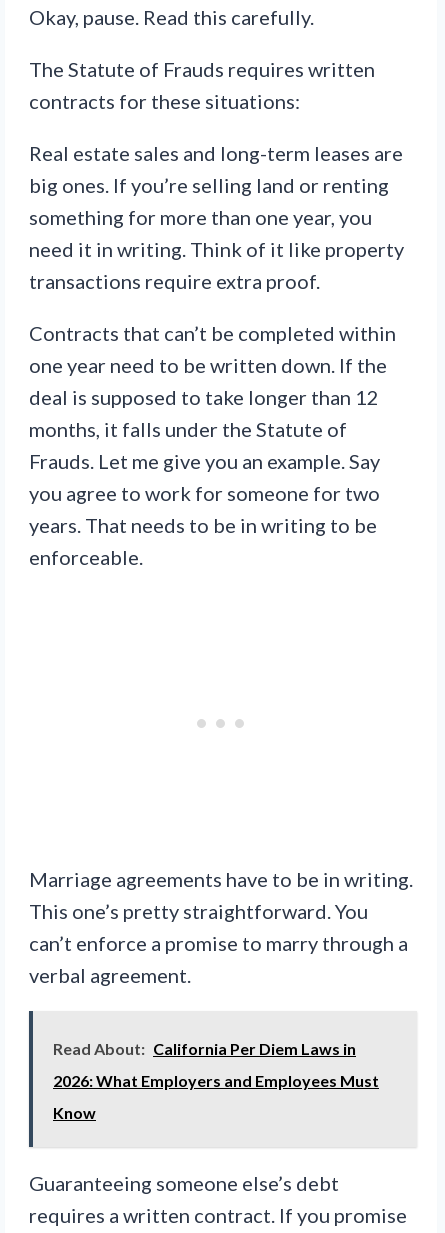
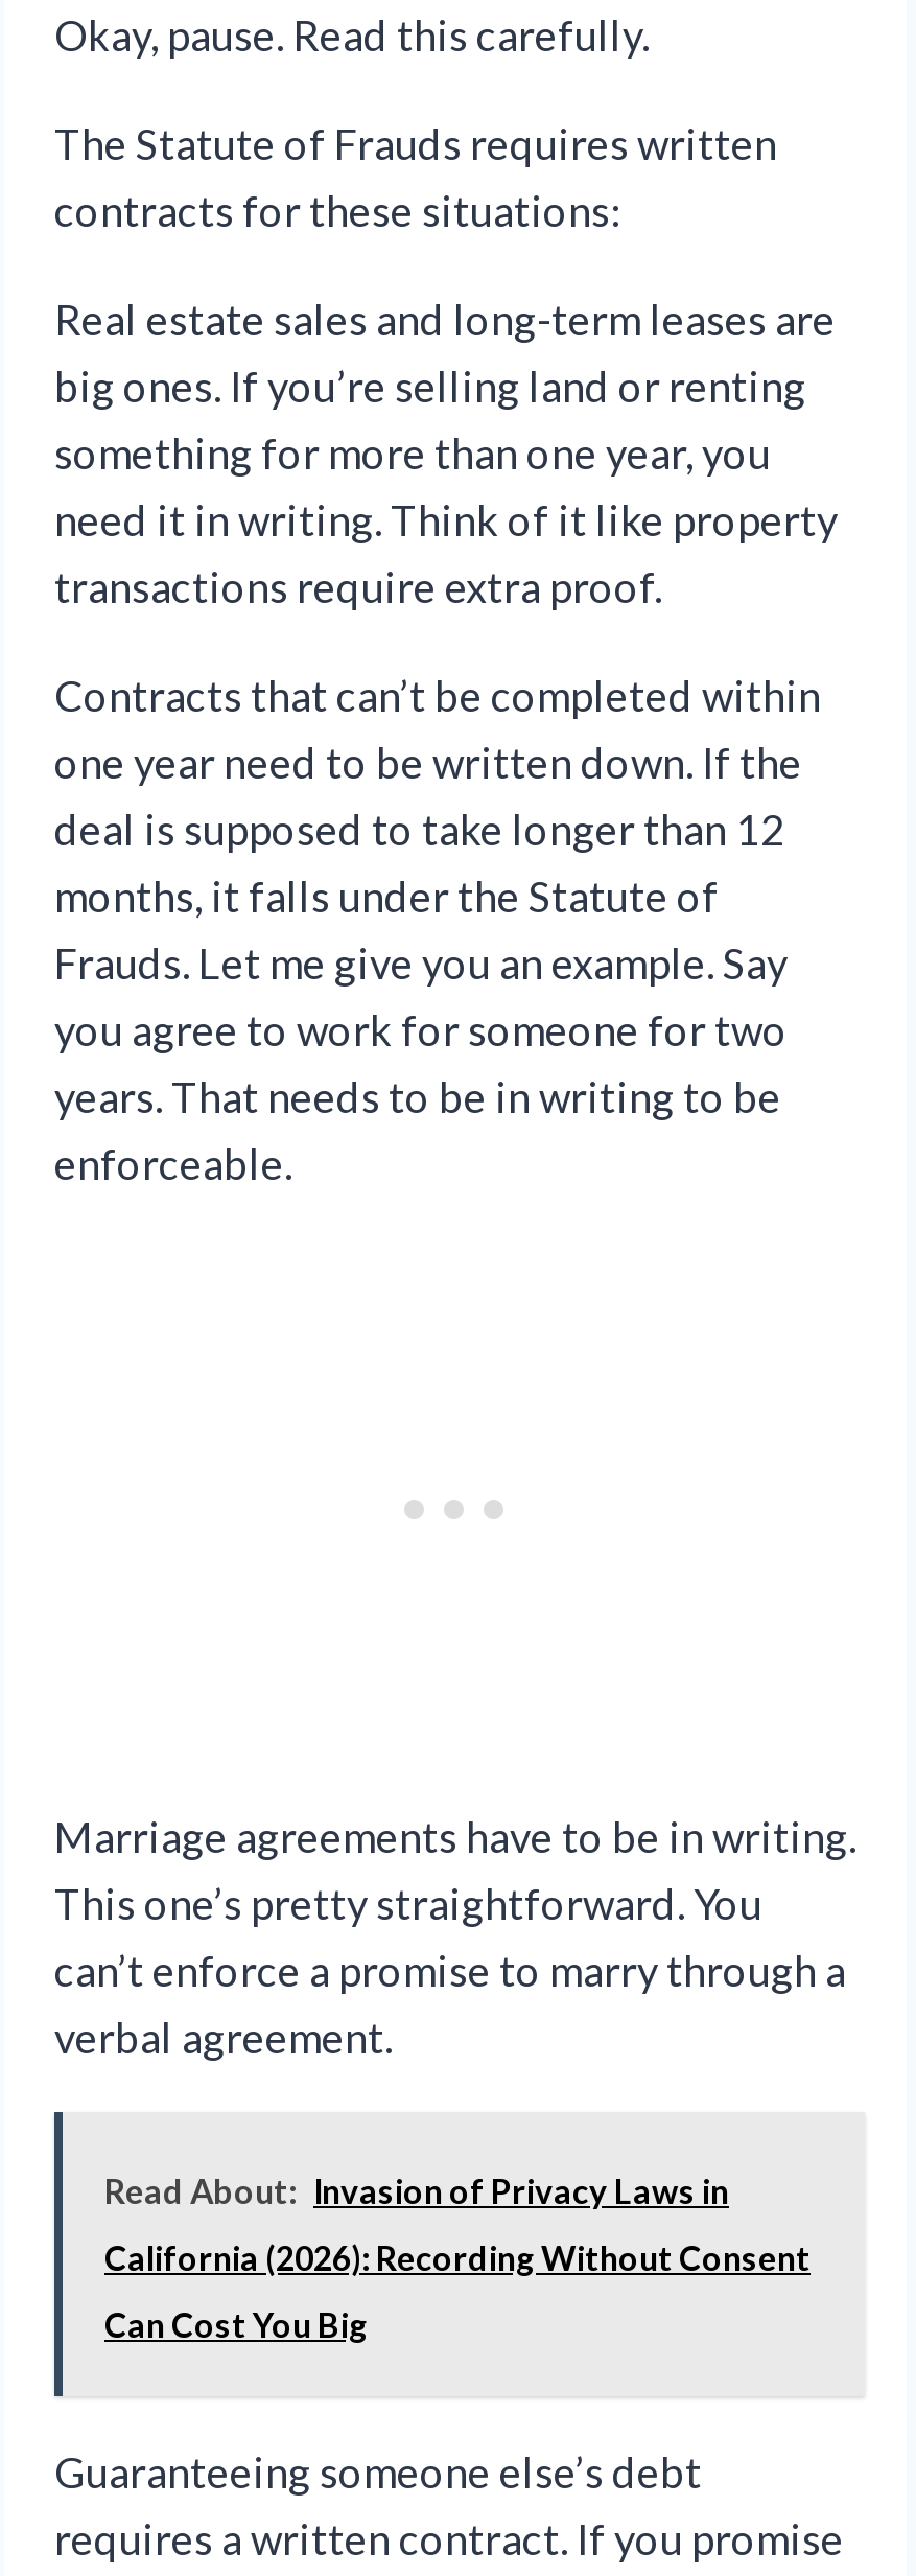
[53,1039,356,1058] Read About: California Per Diem Laws in -> [104,2171,729,2210] Read About: Invasion of Privacy Laws in
[53,1071,379,1090] 2026: What Employers and Employees Must -> [104,2238,811,2277] California (2026): Recording Without Consent
[53,1103,96,1122] Know -> [104,2305,368,2344] Can Cost You Big

